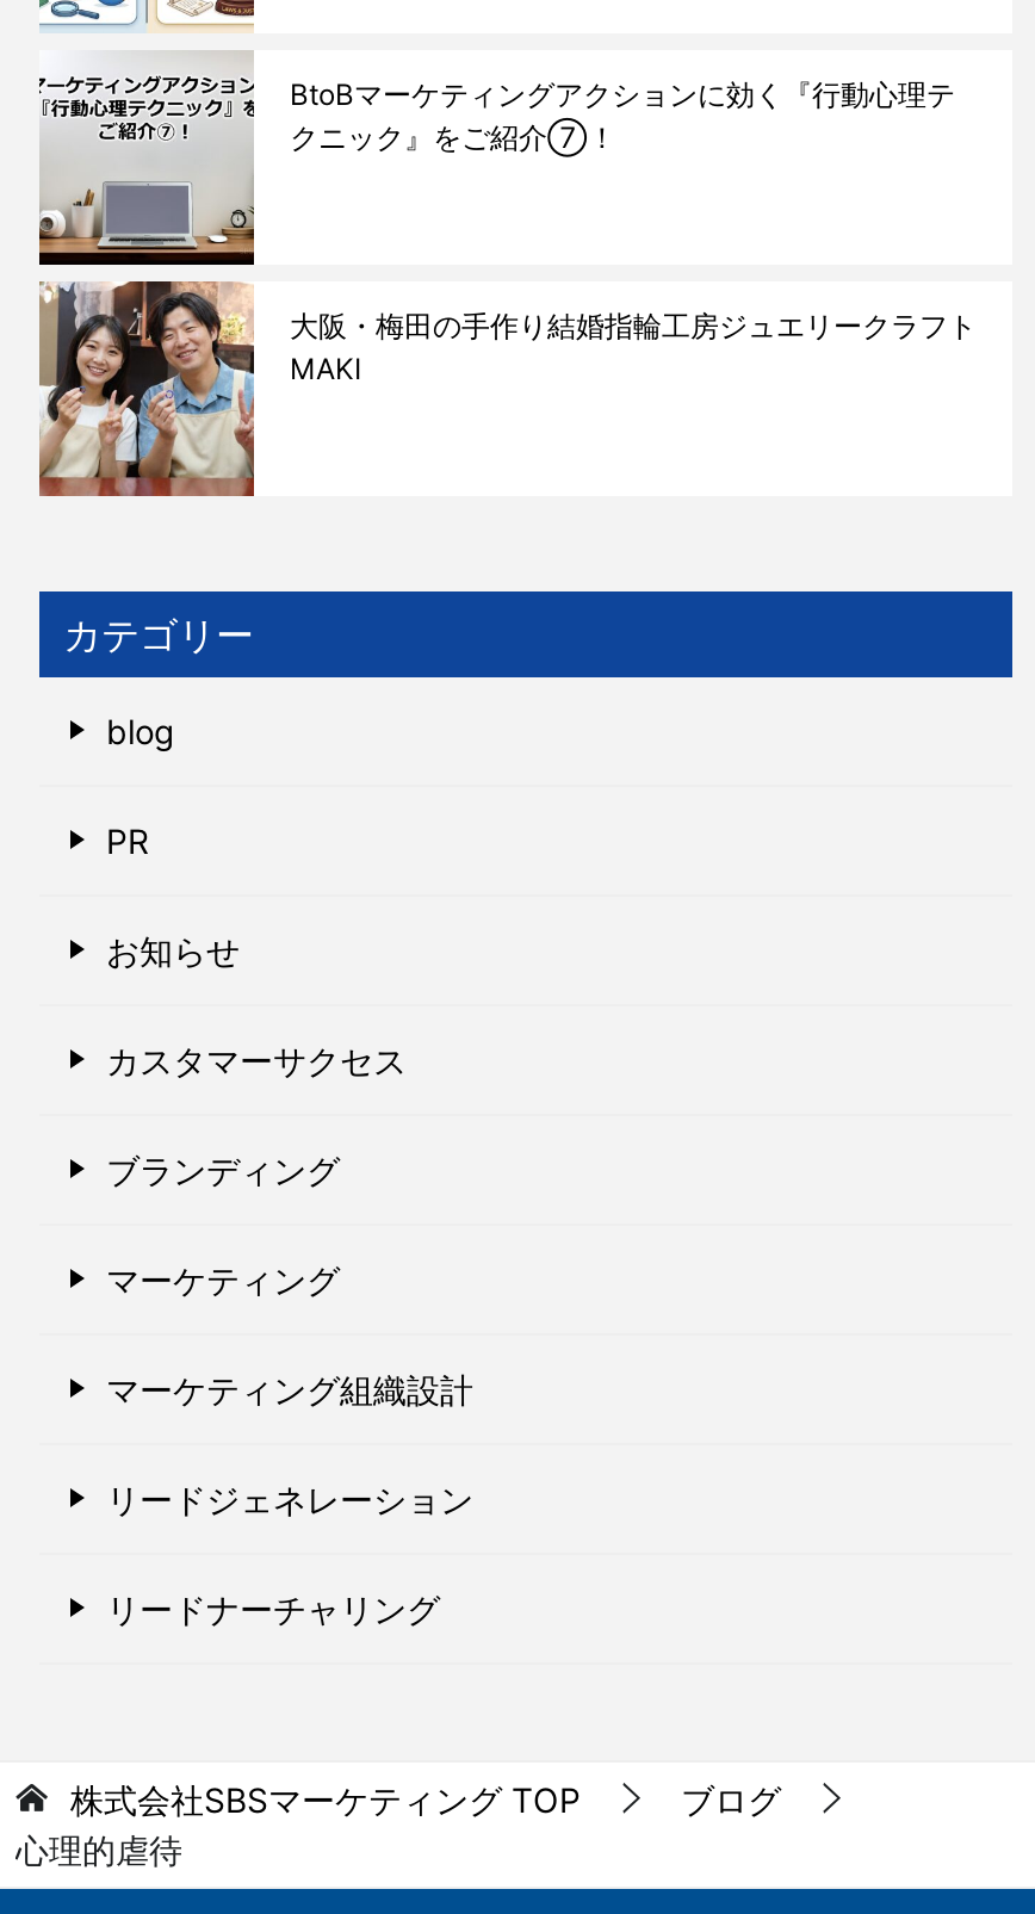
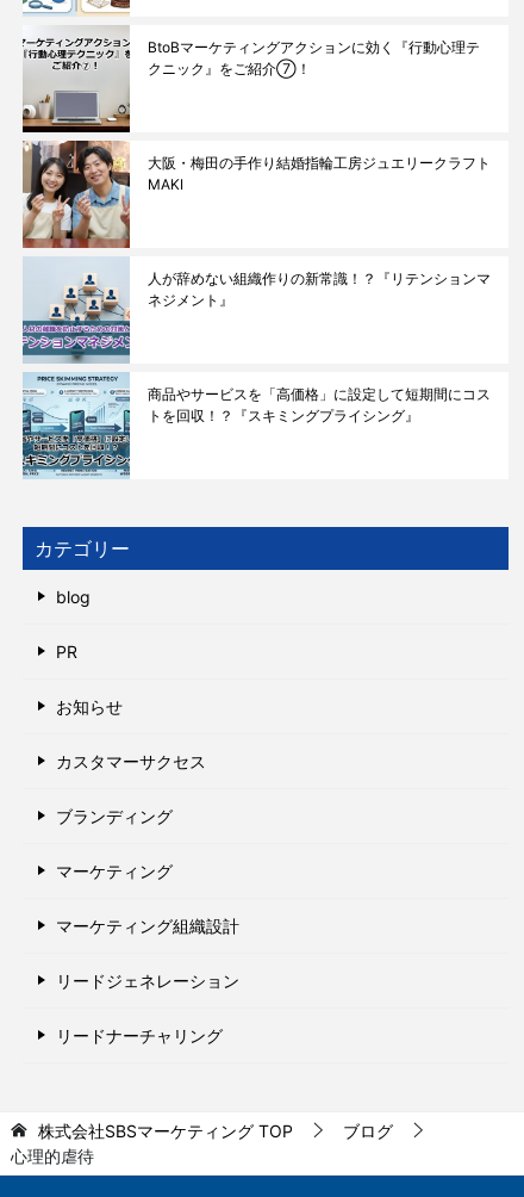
none -> [21,372,491,479] [image] | 商品やサービスを「高価格」に設定して短期間にコス | トを回収！？『スキミングプライシング』
none -> [23,258,491,364] [image] | 人が辞めない組織作りの新常識！？『リテンションマ | ネジメント』

